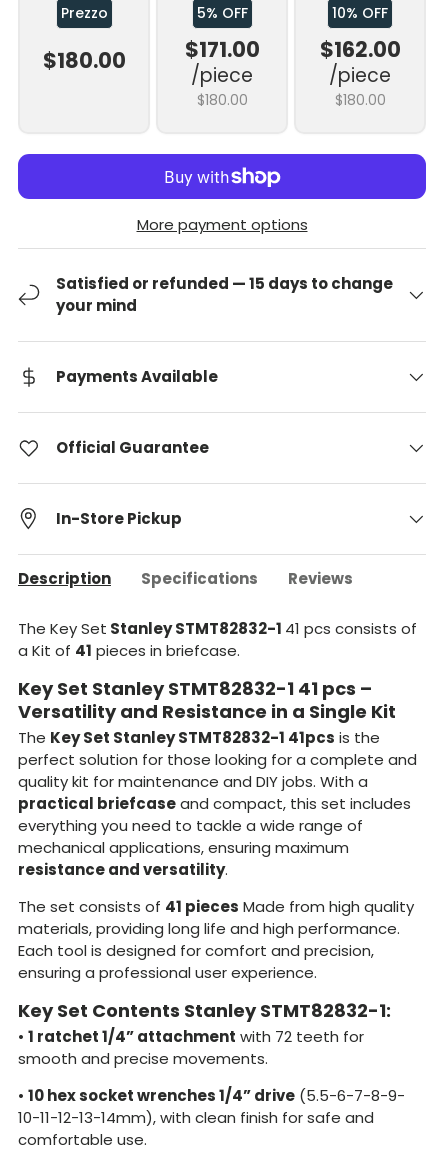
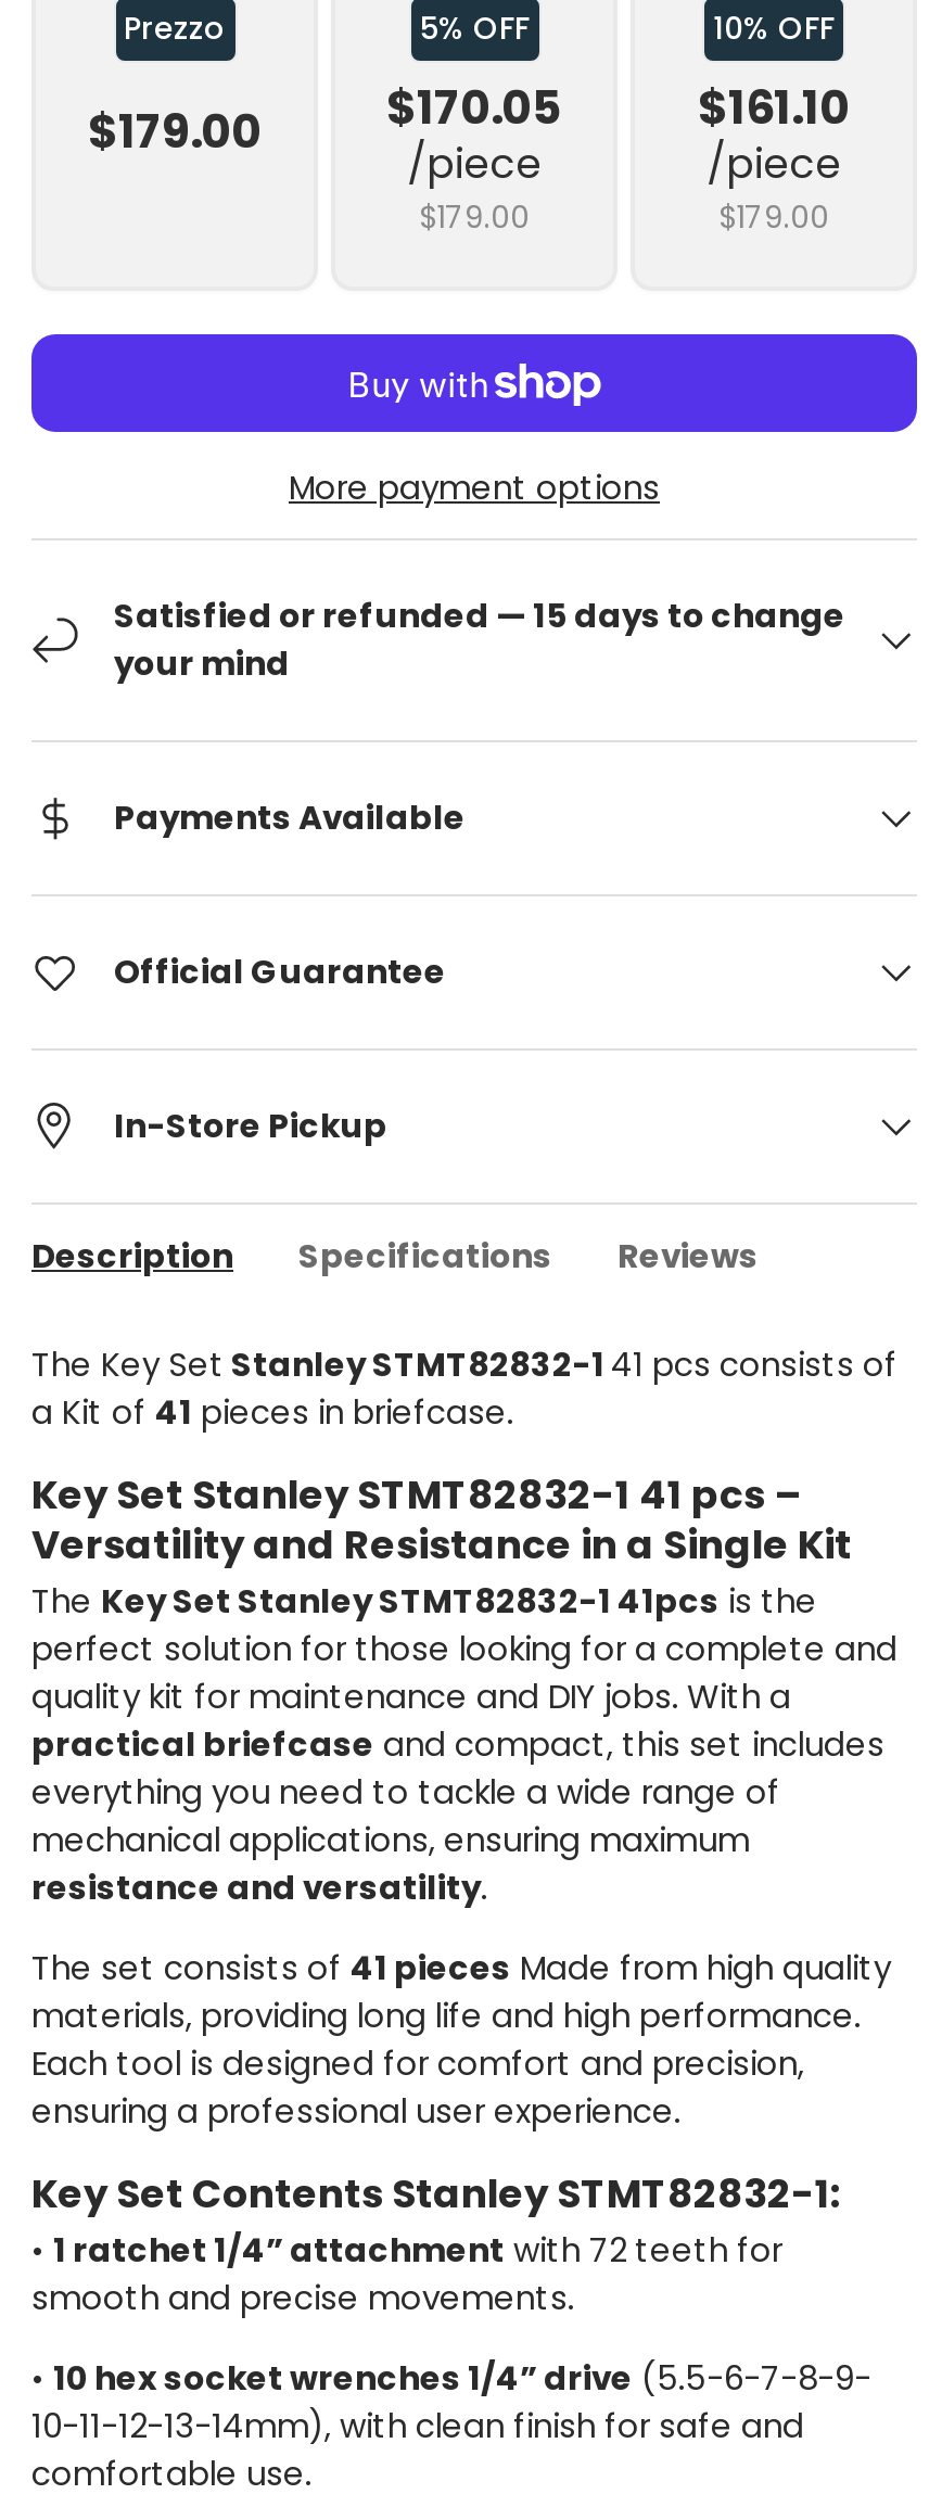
[184,35,259,64] $171.00 -> [386,77,562,140] $170.05
[319,35,400,64] $162.00 -> [698,77,850,140] $161.10
[42,46,125,75] $180.00 -> [88,100,262,163] $179.00
[196,90,247,110] $180.00 -> [419,196,530,239] $179.00
[334,90,385,110] $180.00 -> [718,196,829,239] $179.00

